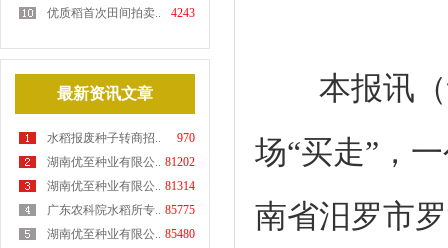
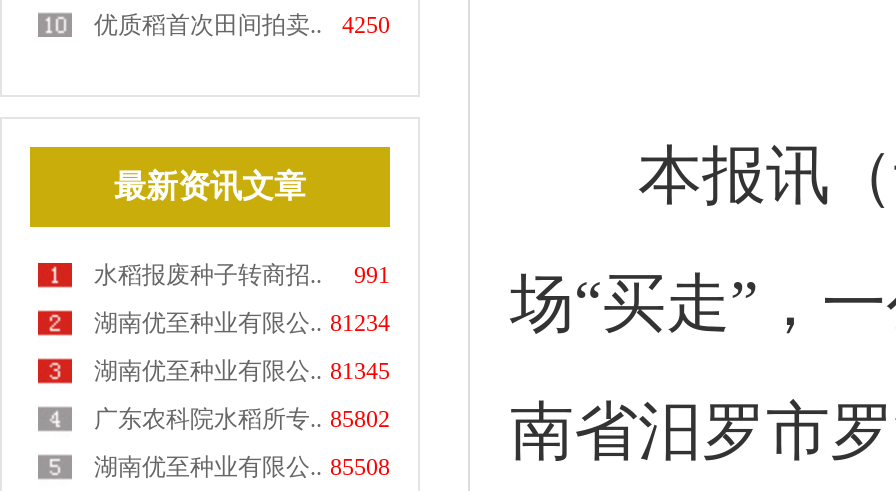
[47,6,195,20] 优质稻首次田间拍卖.. 4243 -> [94,11,390,39] 优质稻首次田间拍卖.. 4250
[47,131,195,145] 水稻报废种子转商招.. 970 -> [94,261,390,289] 水稻报废种子转商招.. 991
[47,155,195,169] 湖南优至种业有限公.. 81202 -> [94,309,390,337] 湖南优至种业有限公.. 81234
[47,179,195,193] 湖南优至种业有限公.. 81314 -> [94,357,390,385] 湖南优至种业有限公.. 81345
[47,203,195,217] 广东农科院水稻所专.. 85775 -> [94,405,390,433] 广东农科院水稻所专.. 85802
[47,227,195,241] 湖南优至种业有限公.. 85480 -> [94,453,390,481] 湖南优至种业有限公.. 85508

